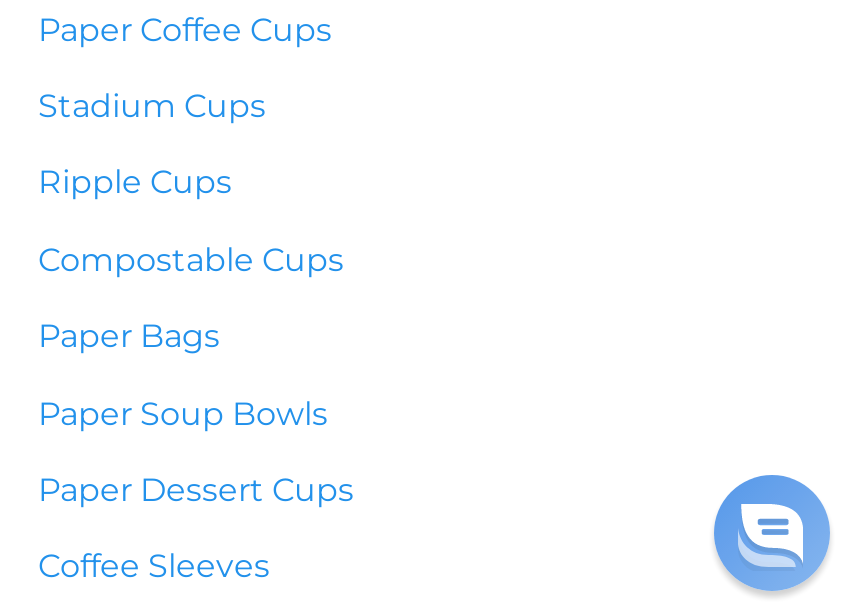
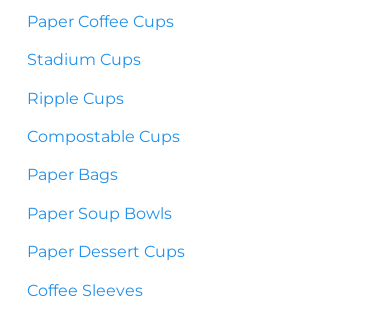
[710,473,834,599] [image] -> none

